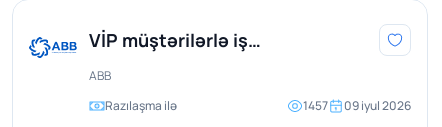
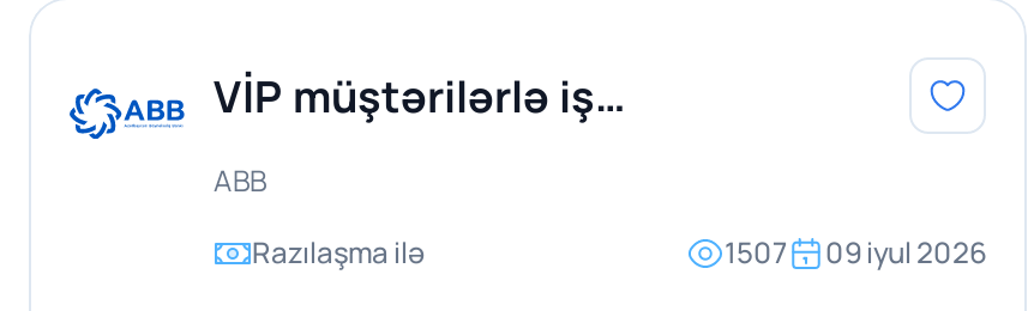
[303,96,411,113] 1457 09 iyul 2026 -> [725,231,986,272] 1507 09 iyul 2026

